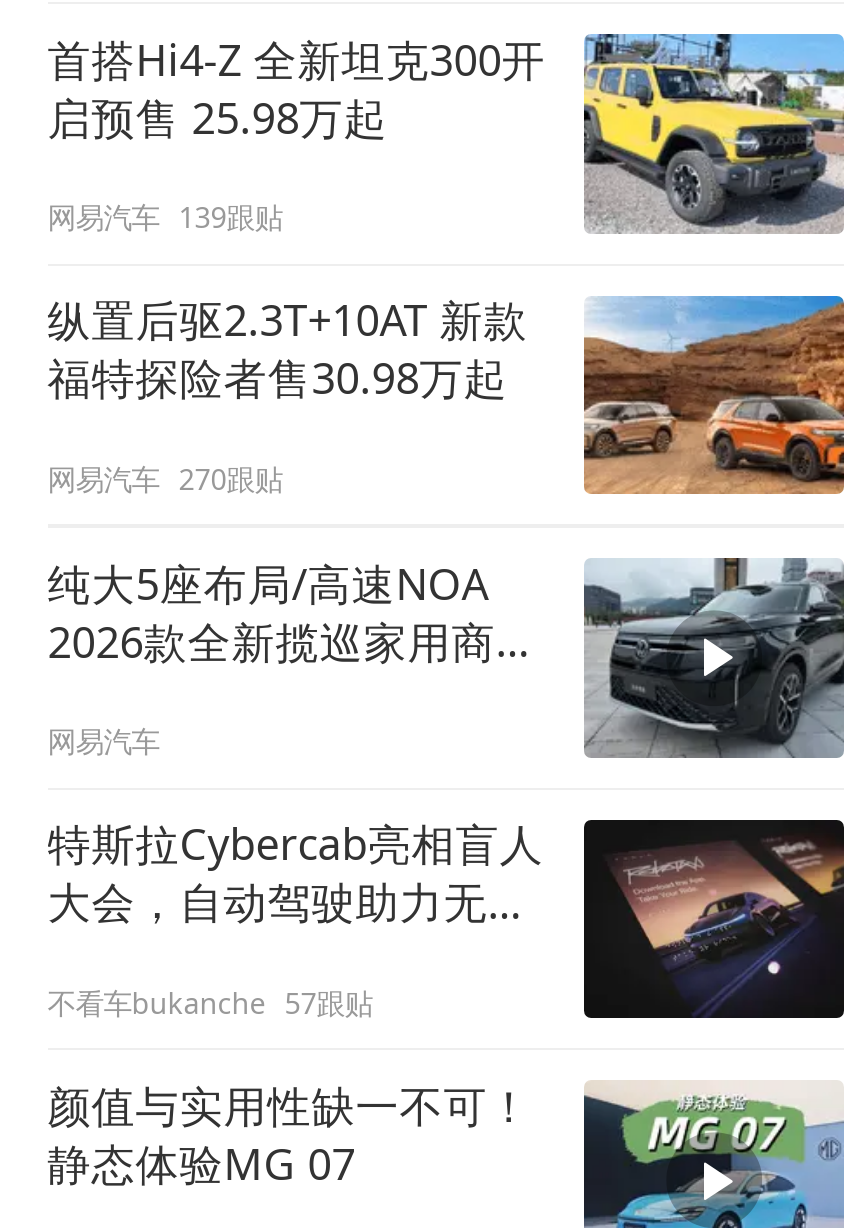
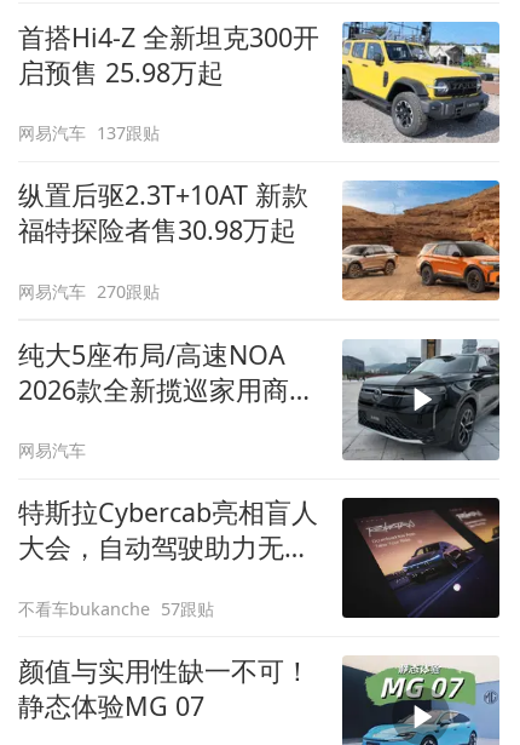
[47,198,283,236] 网易汽车 139跟贴 -> [18,121,160,144] 网易汽车 137跟贴

